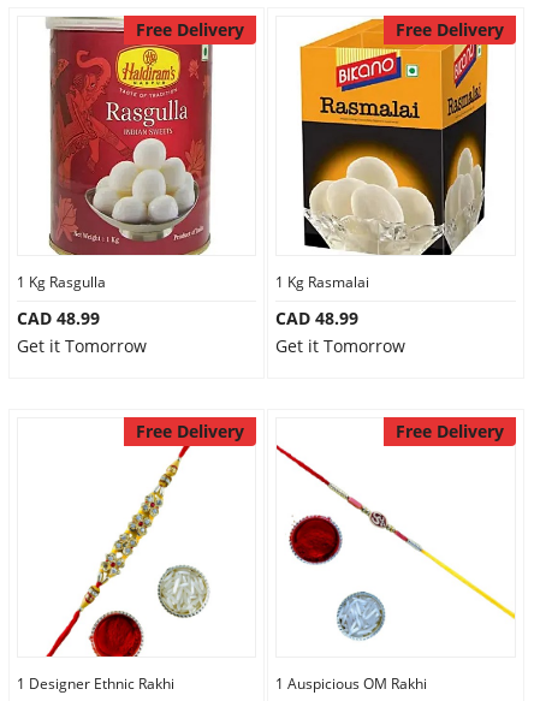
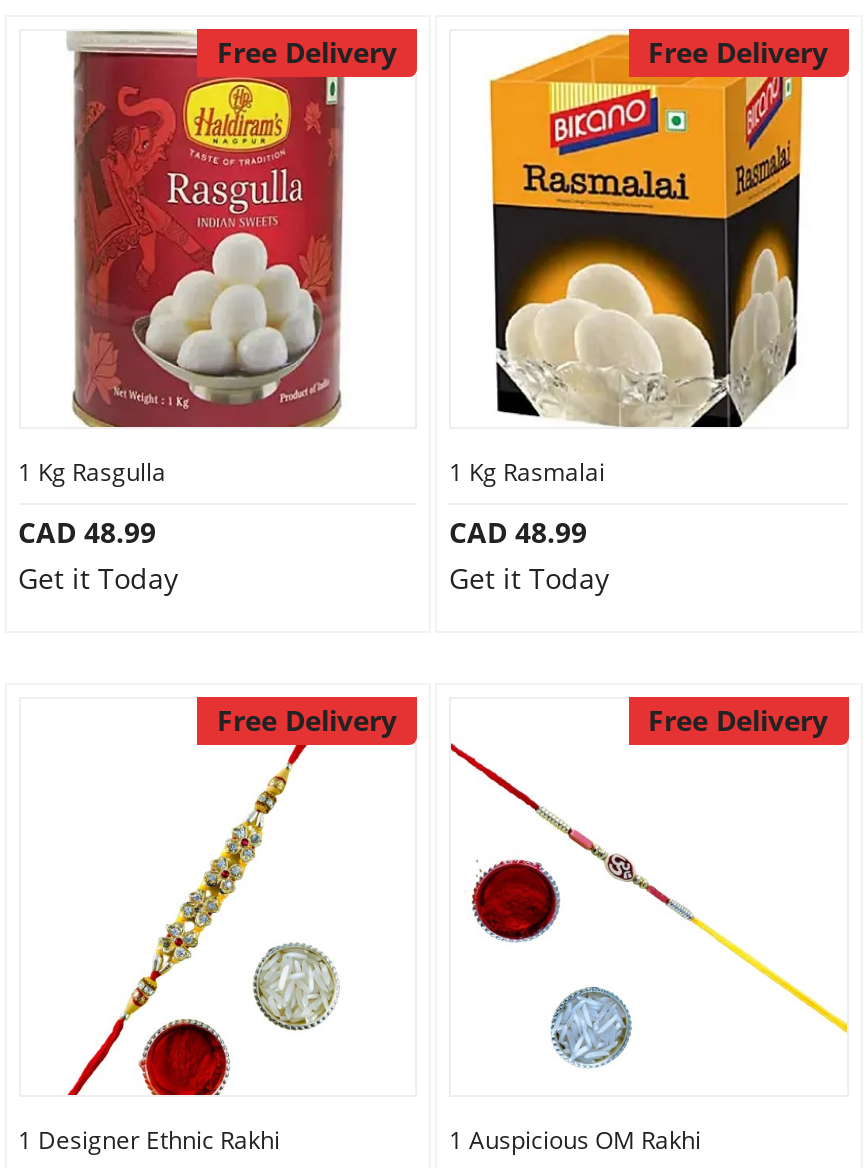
[16,334,146,357] Get it Tomorrow -> [18,559,178,597] Get it Today
[275,334,405,357] Get it Tomorrow -> [449,559,609,597] Get it Today

